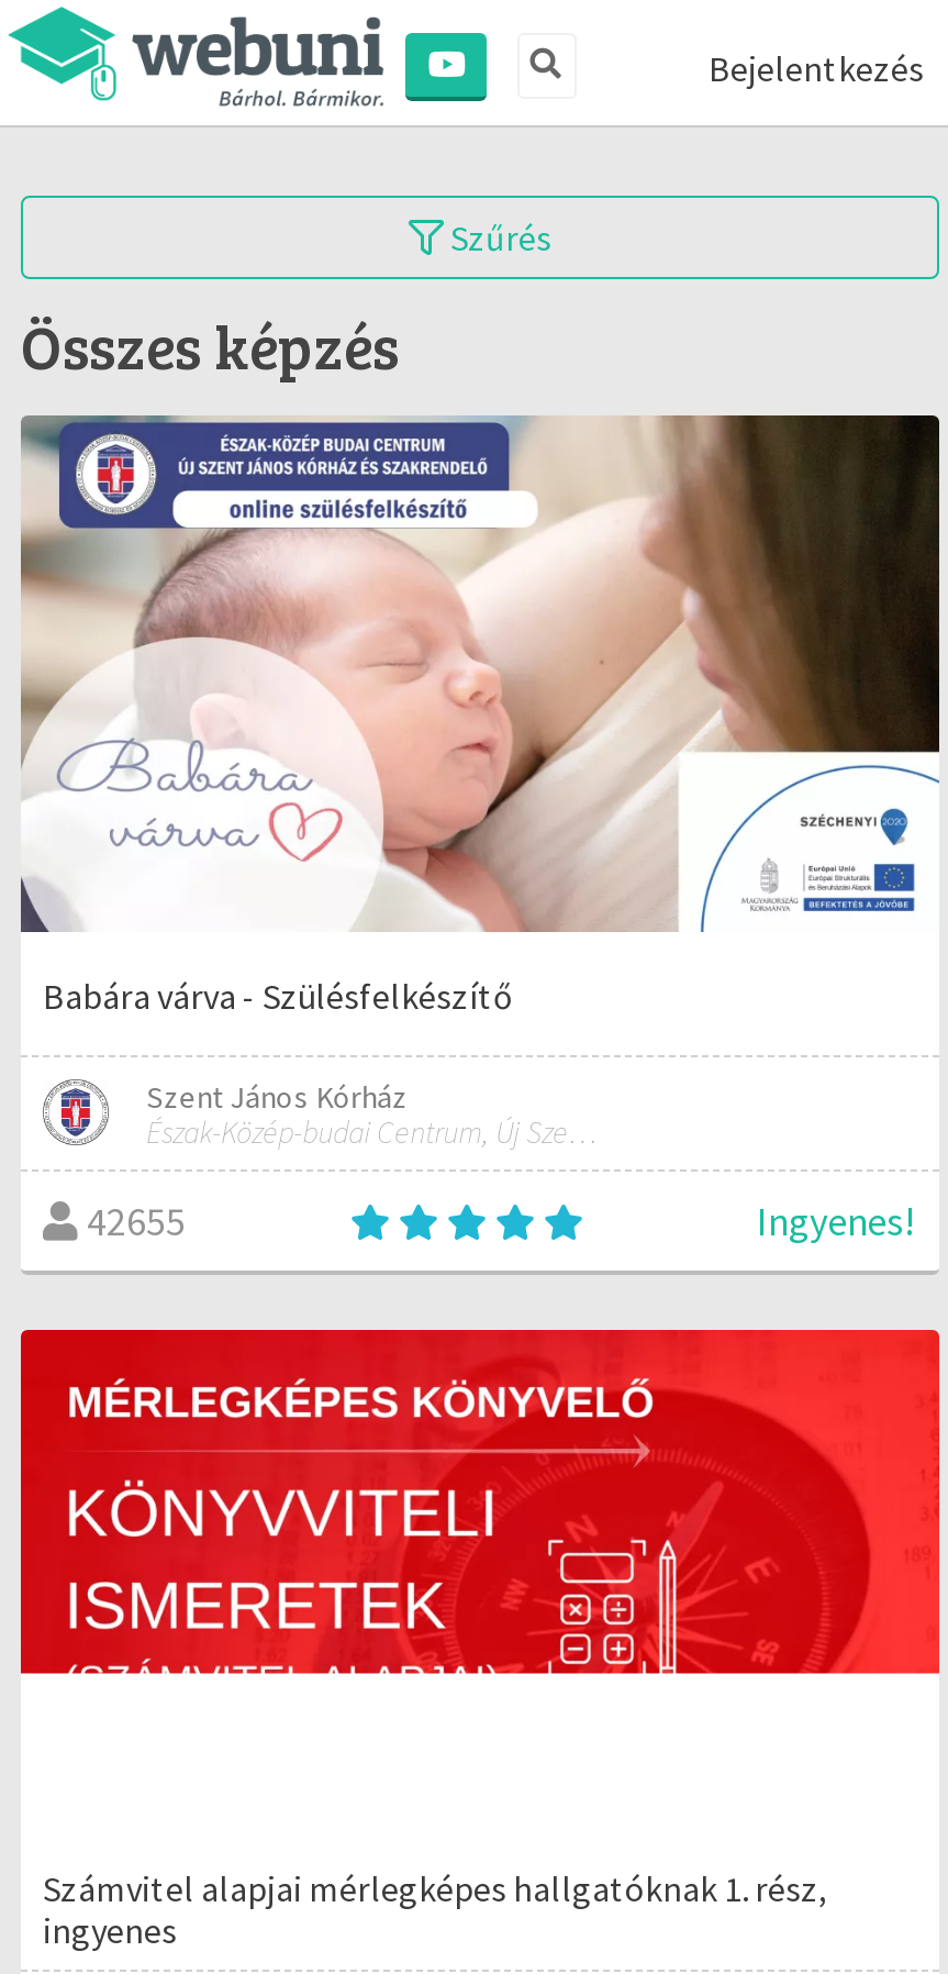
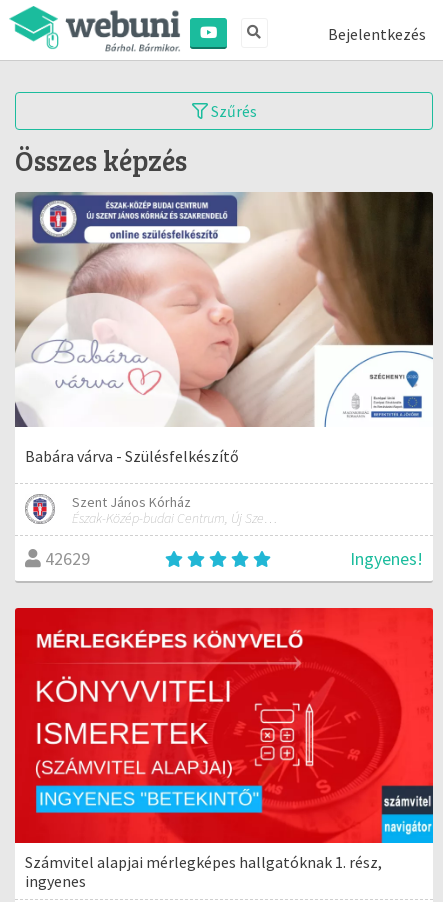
[78,1196,186,1247] 42655 -> [41,547,90,570] 42629
none -> [14,763,434,844] [image]

